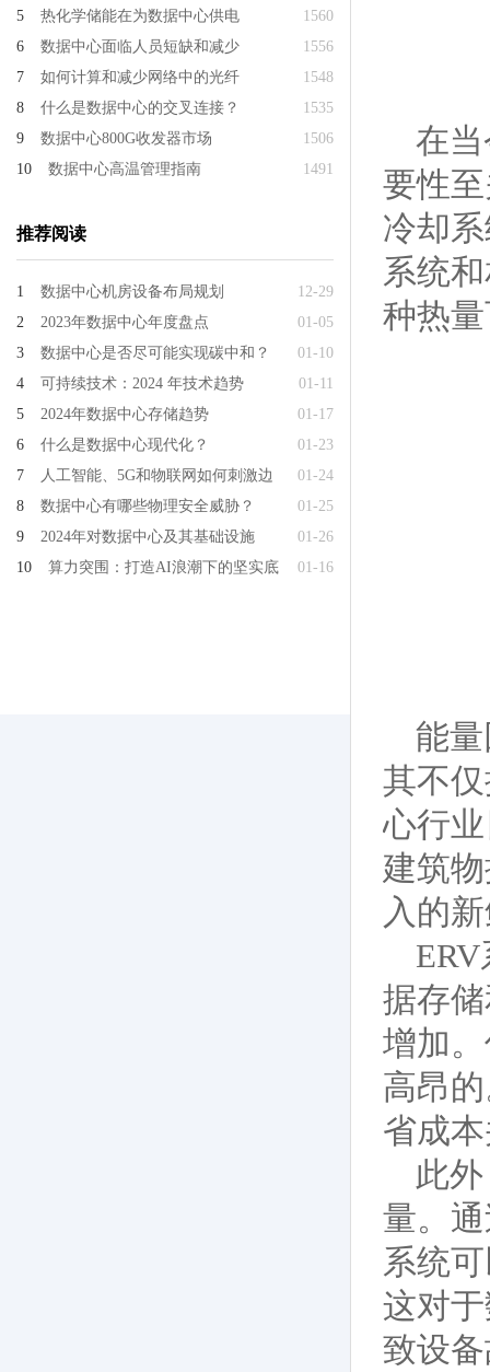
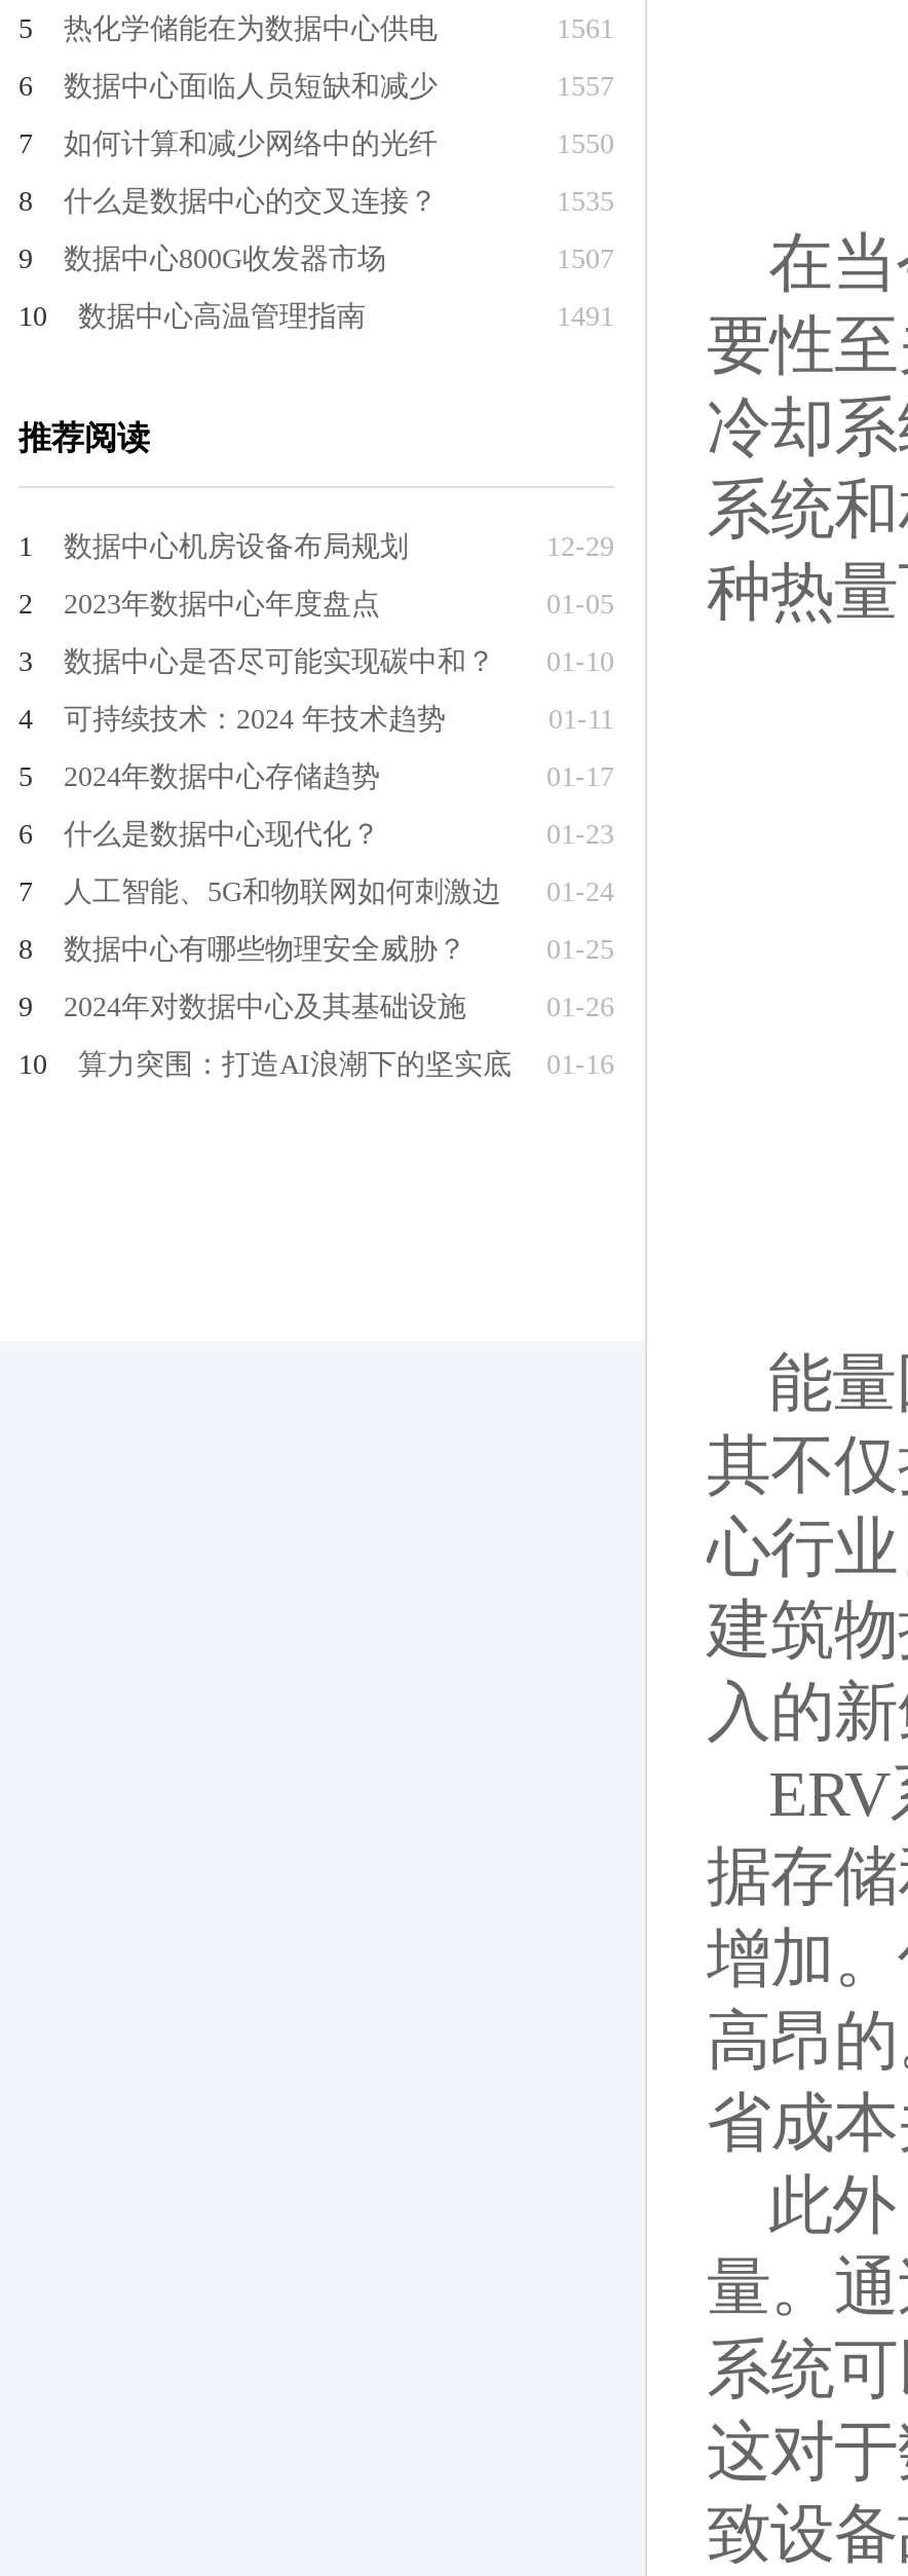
[303,8,334,24] 1560 -> [557,13,614,44] 1561
[303,38,334,55] 1556 -> [557,71,614,102] 1557
[303,69,334,85] 1548 -> [557,128,614,159] 1550
[303,130,334,147] 1506 -> [557,244,614,274] 1507

